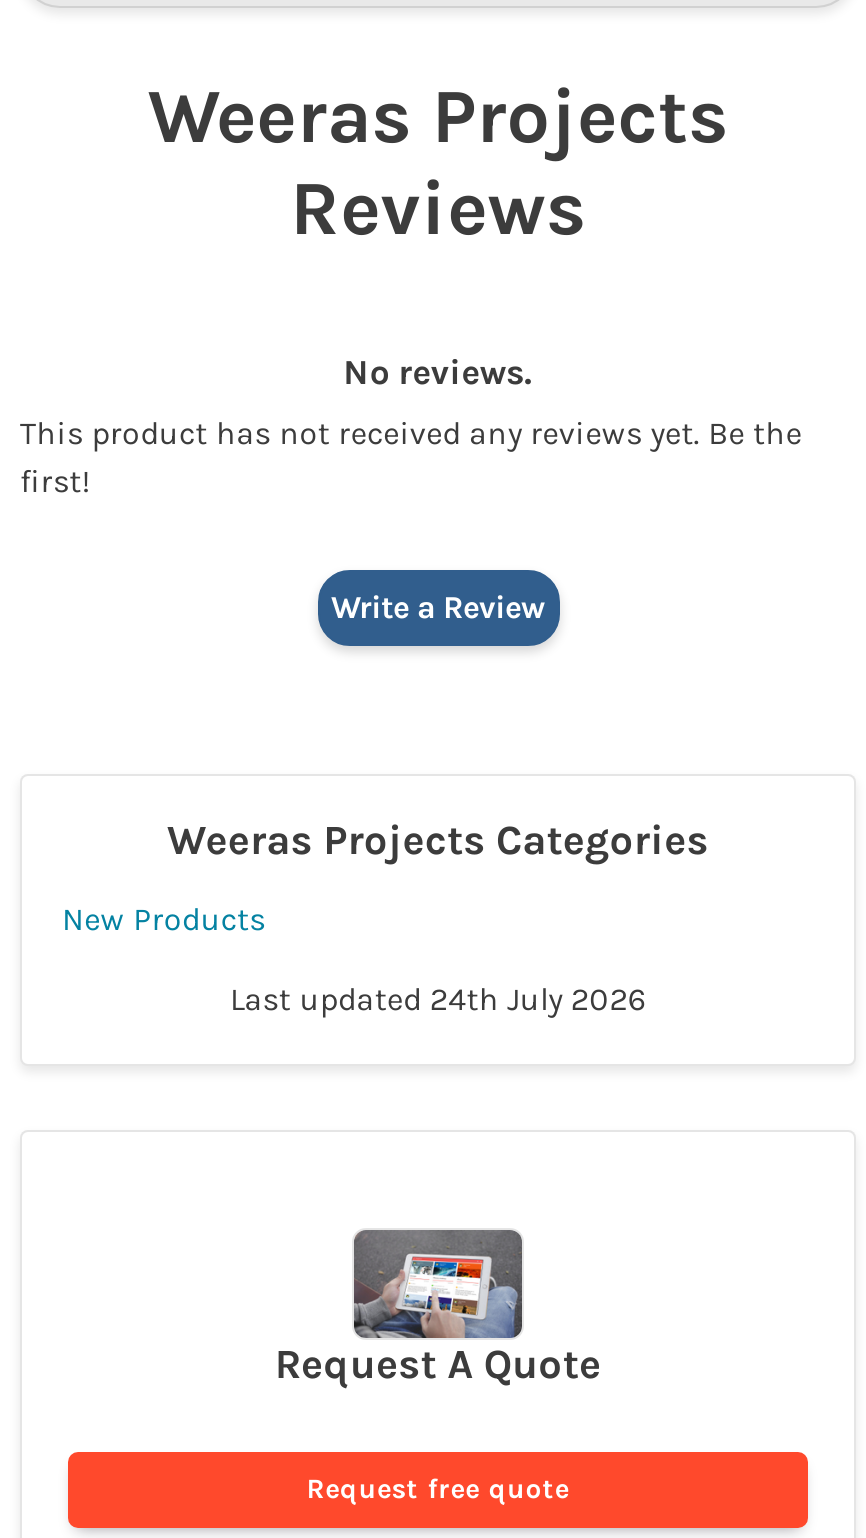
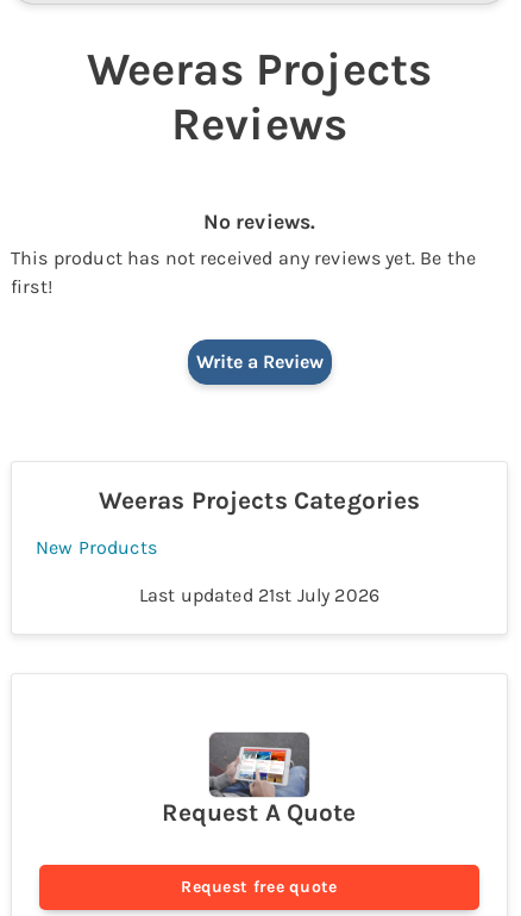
[230,979,646,1017] Last updated 24th July 2026 -> [139,583,379,606] Last updated 21st July 2026

